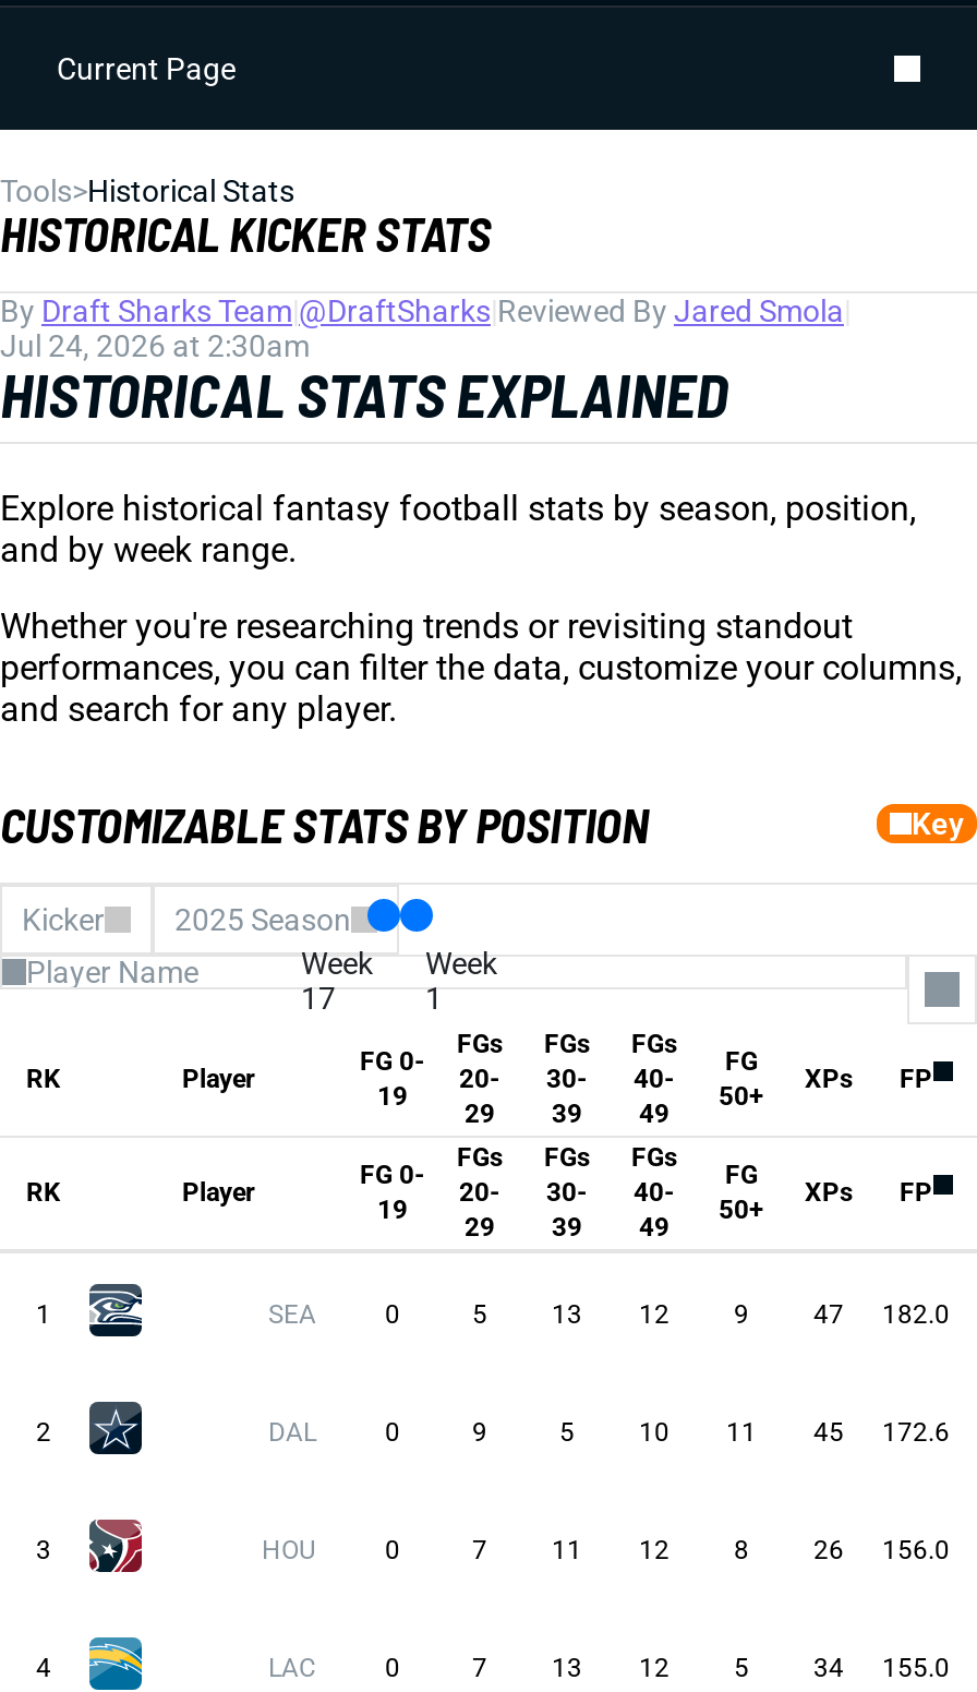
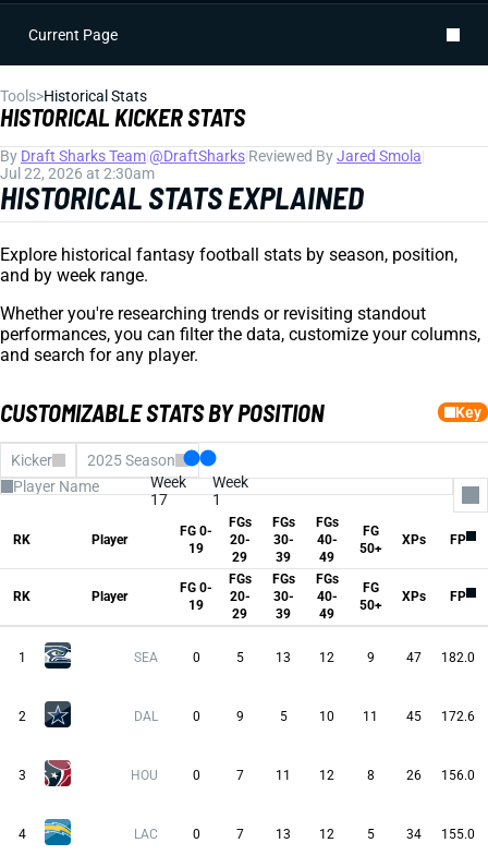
[0,328,310,363] Jul 24, 2026 at 2:30am -> [0,165,155,182] Jul 22, 2026 at 2:30am

